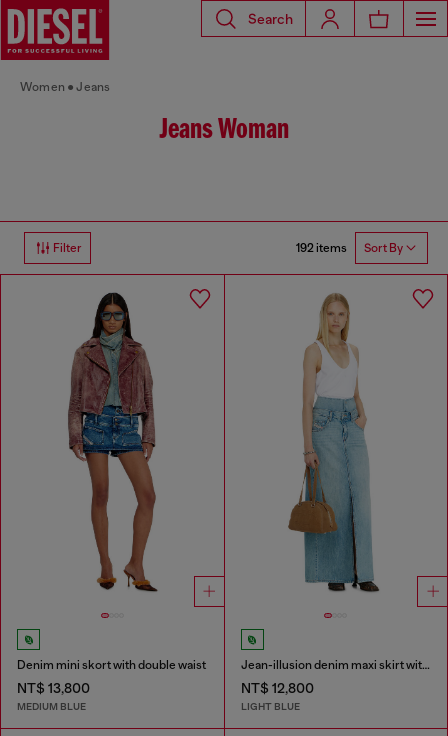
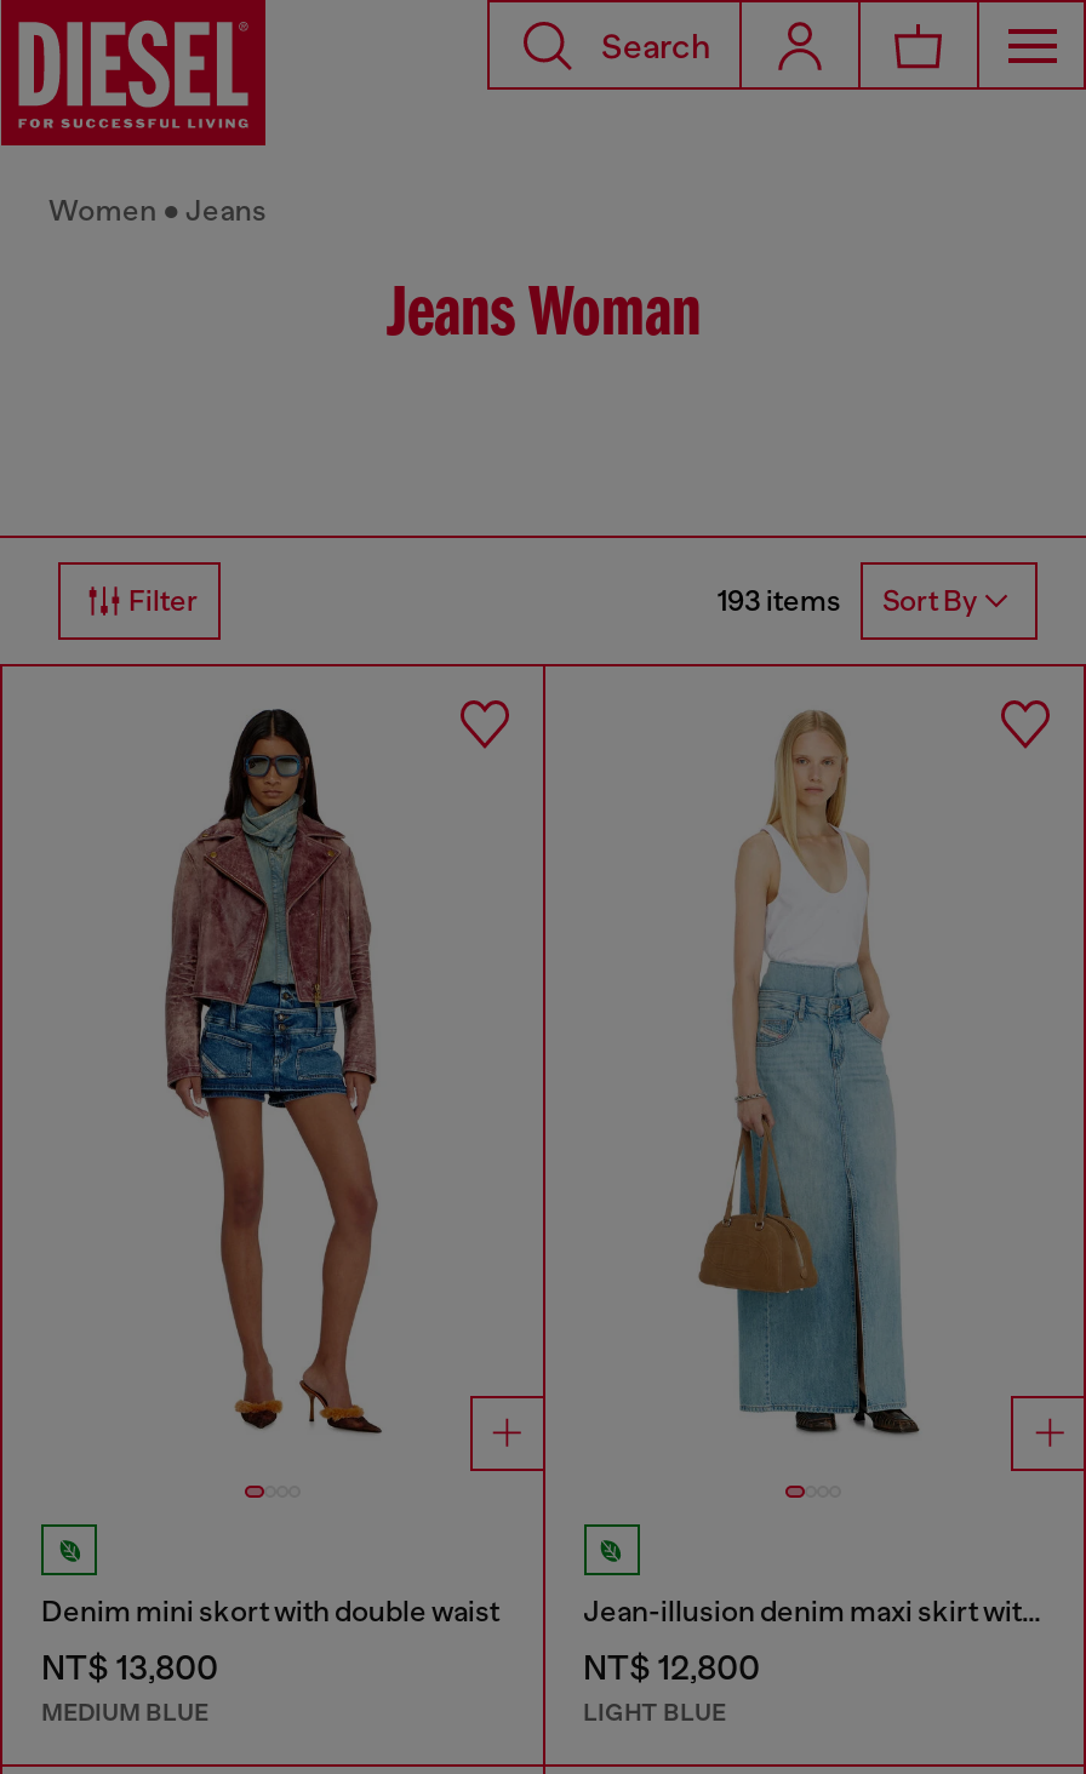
[296,241,403,255] 192 items Sort By -> [718,584,977,619] 193 items Sort By

